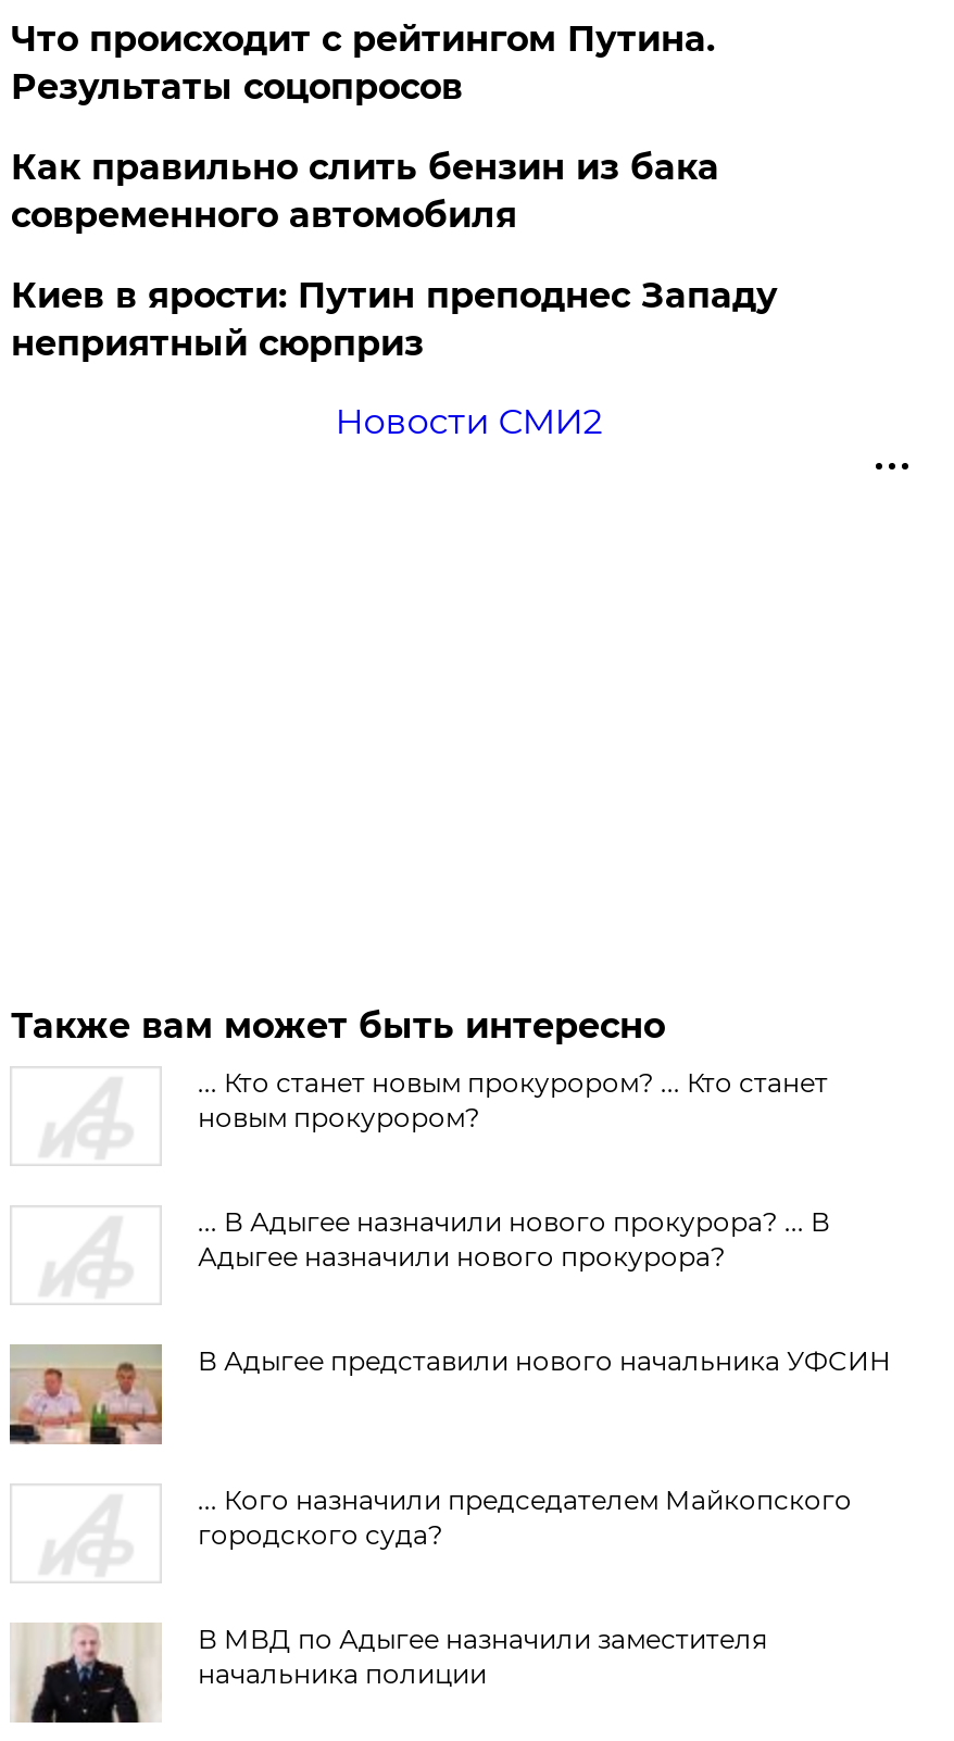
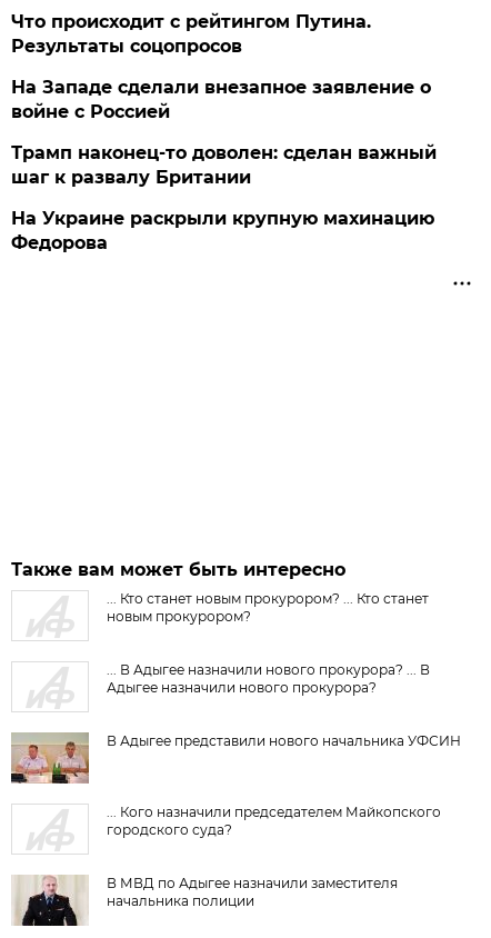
[11,147,719,236] Как правильно слить бензин из бака | современного автомобиля -> [12,77,431,122] На Западе сделали внезапное заявление о | войне с Россией
[11,275,778,364] Киев в ярости: Путин преподнес Западу | неприятный сюрприз -> [12,142,437,188] Трамп наконец-то доволен: сделан важный | шаг к развалу Британии
[335,401,602,442] Новости СМИ2 -> [12,208,435,253] На Украине раскрыли крупную махинацию | Федорова

